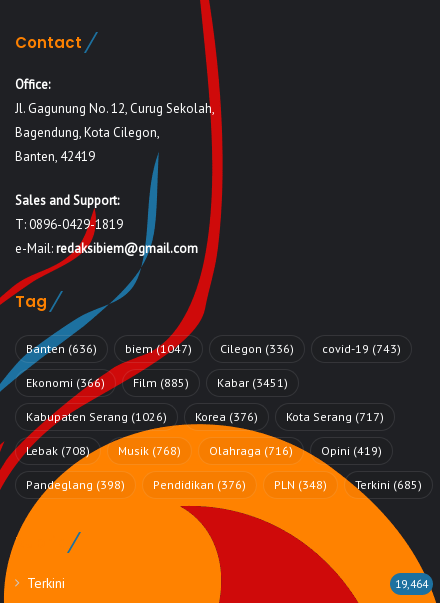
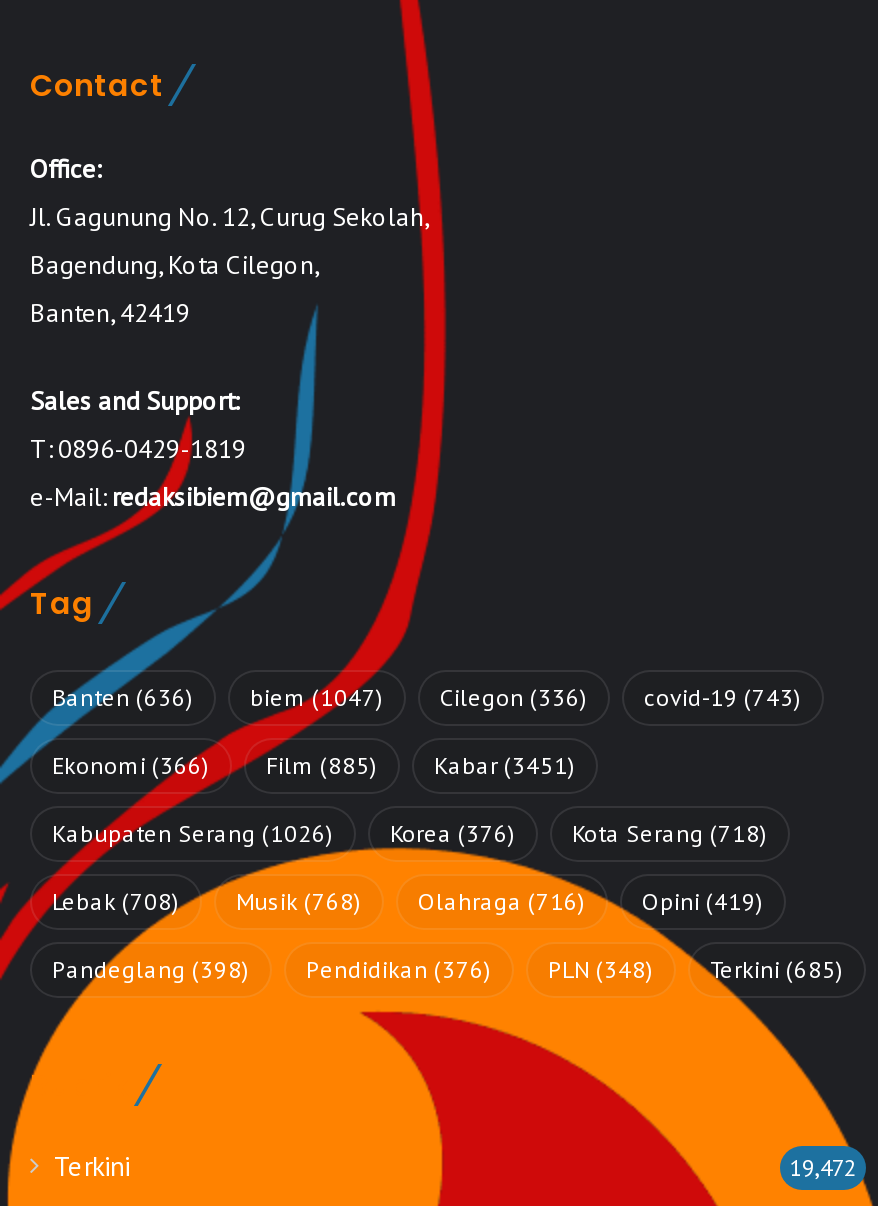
[26,409,384,424] Kabupaten Serang (1026) Korea (376) Kota Serang (717) -> [52,818,768,848] Kabupaten Serang (1026) Korea (376) Kota Serang (718)
[395,576,428,591] 19,464 -> [790,1152,856,1182] 19,472

